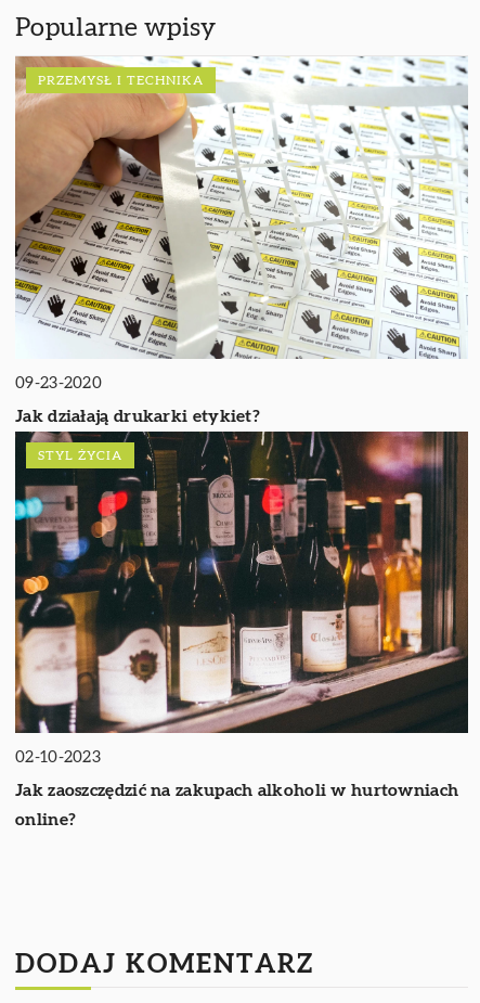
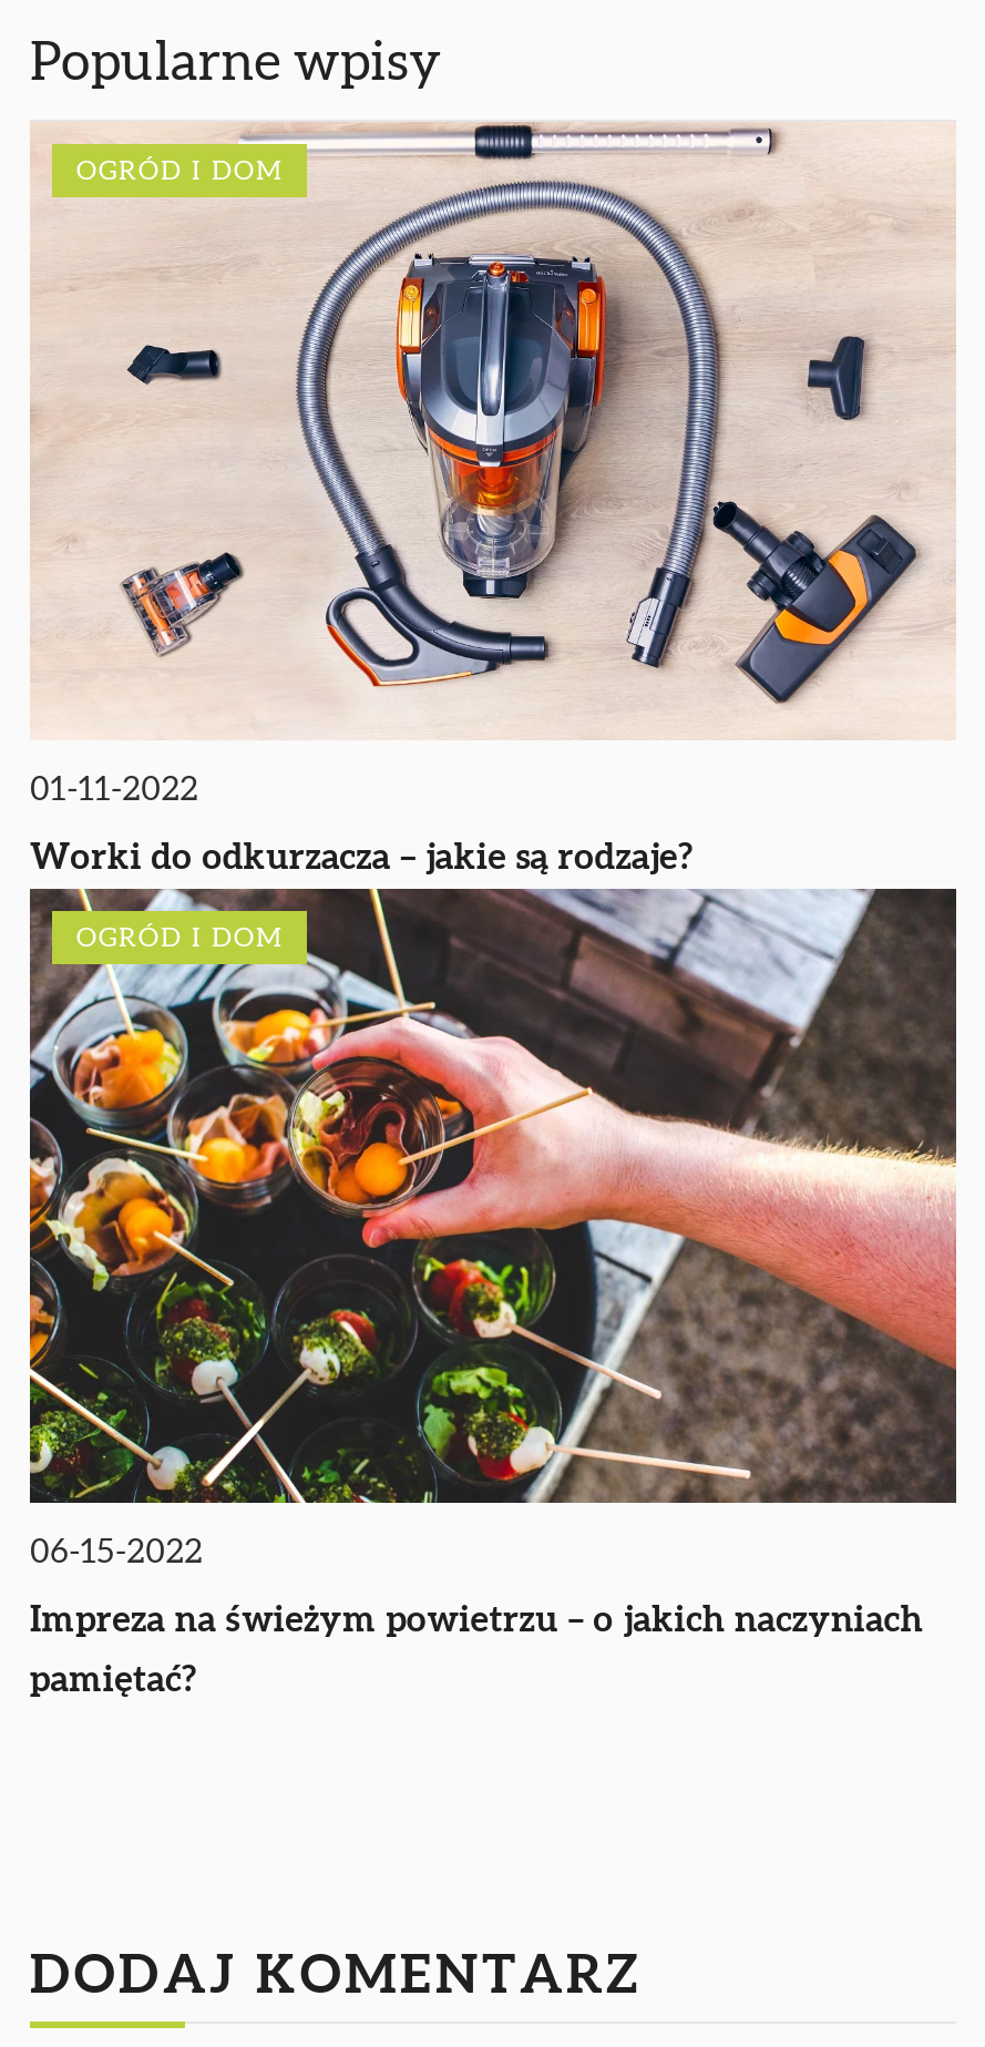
[14,55,469,360] [image] | PRZEMYSŁ I TECHNIKA -> [30,120,956,738] [image] | OGRÓD I DOM
[15,375,102,391] 09-23-2020 -> [30,773,198,806] 01-11-2022
[15,407,260,425] Jak działają drukarki etykiet? -> [30,840,694,875] Worki do odkurzacza – jakie są rodzaje?
[14,430,469,734] [image] | STYL ŻYCIA -> [28,887,958,1505] [image] | OGRÓD I DOM
[15,750,101,766] 02-10-2023 -> [30,1536,203,1569] 06-15-2022
[15,782,459,800] Jak zaoszczędzić na zakupach alkoholi w hurtowniach -> [30,1602,923,1638] Impreza na świeżym powietrzu – o jakich naczyniach
[15,812,76,829] online? -> [30,1662,198,1697] pamiętać?

